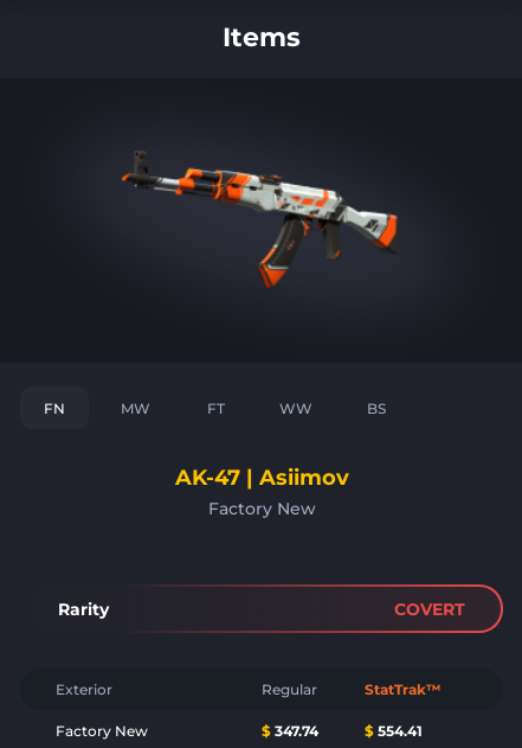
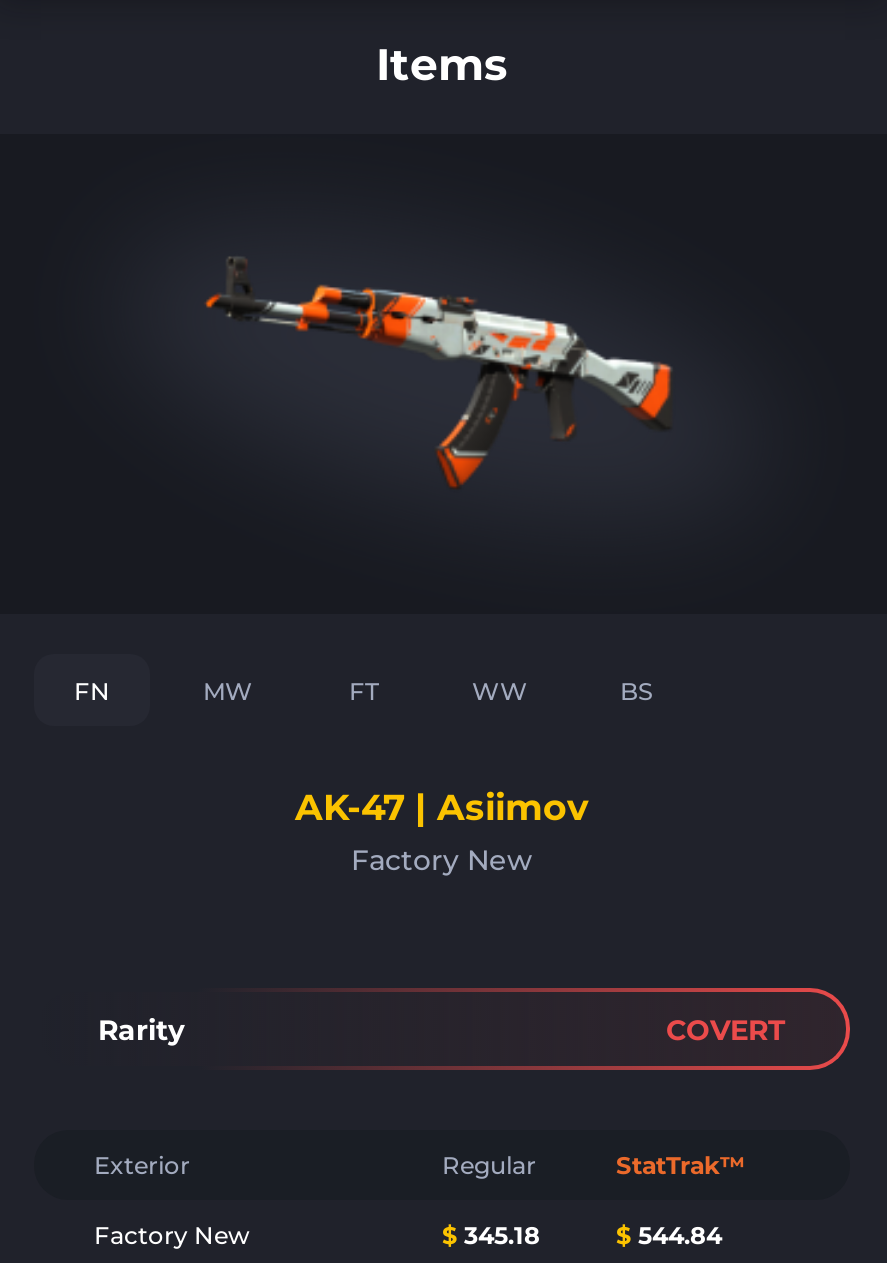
[262,722,318,740] $347.74 -> [442,1220,540,1250] $345.18
[365,722,423,740] $554.41 -> [616,1220,722,1250] $544.84

